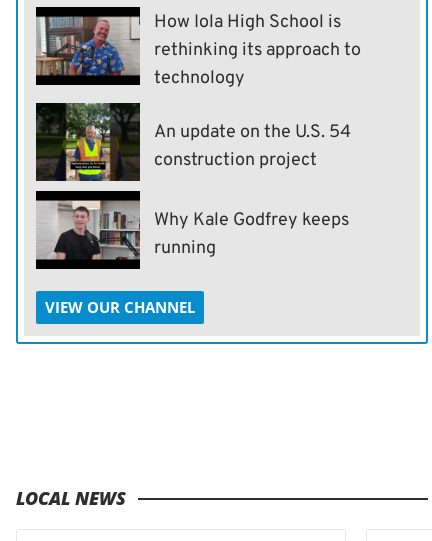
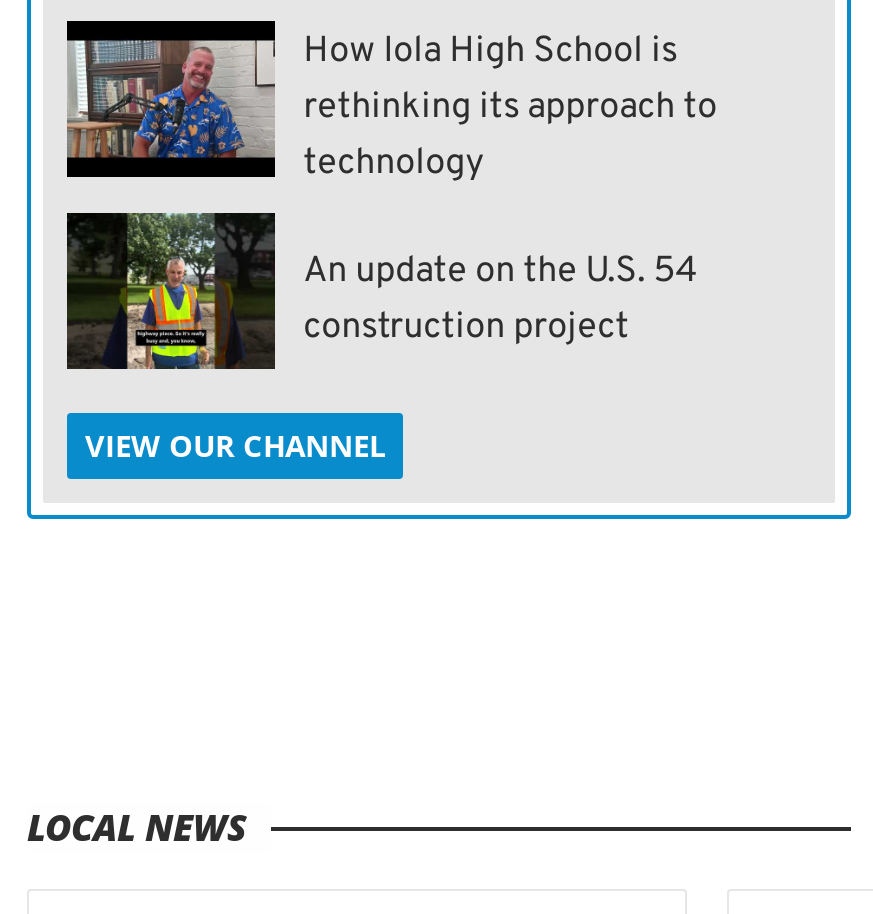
[36,190,349,269] [image] | Why Kale Godfrey keeps | running -> none

